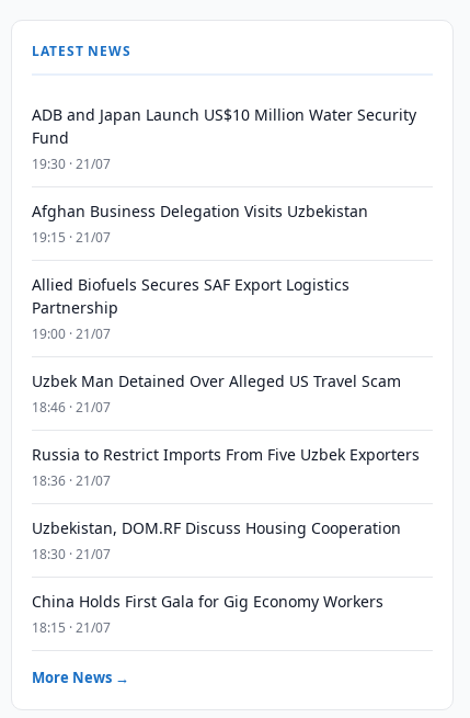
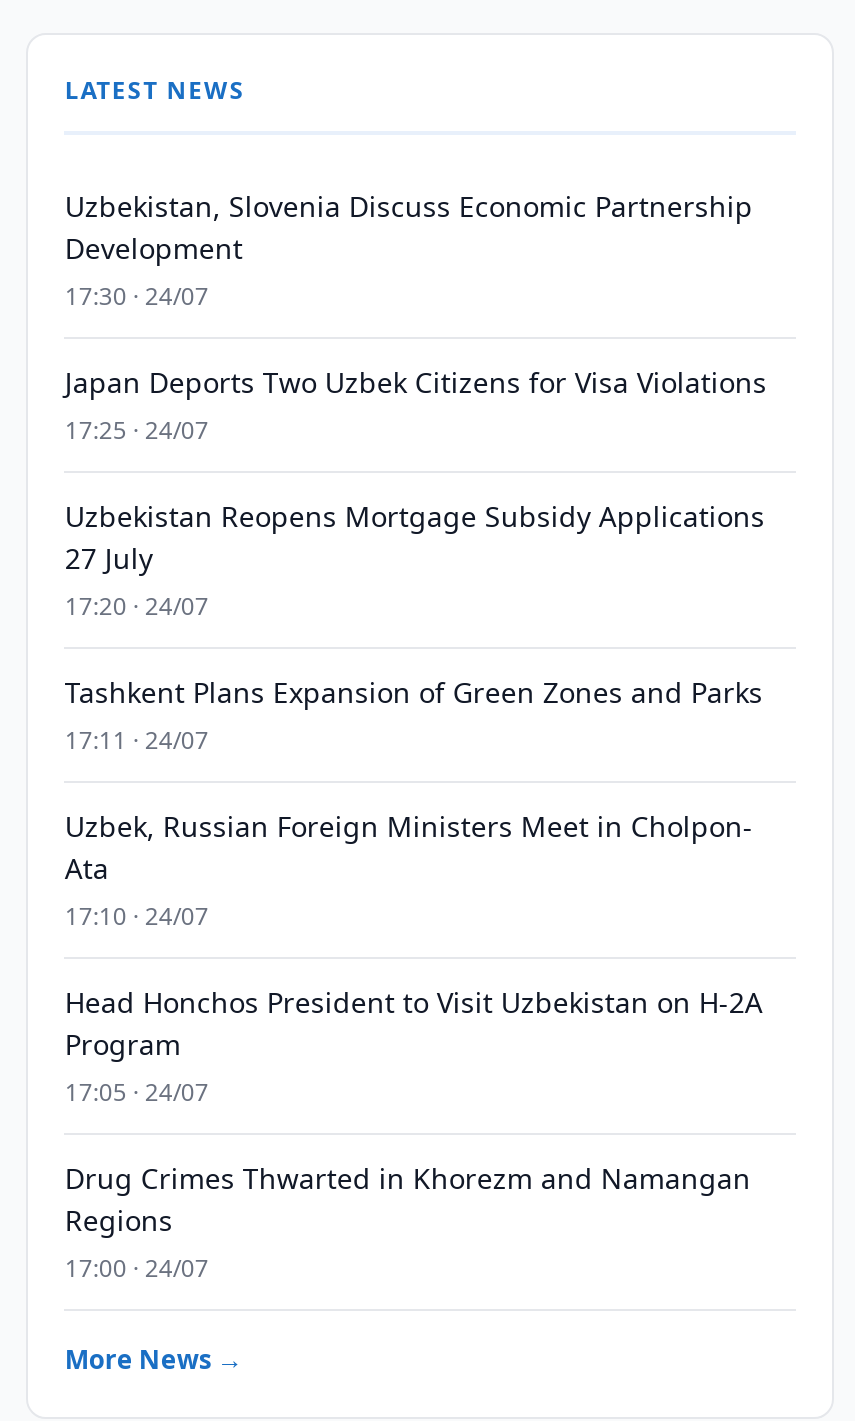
[32,104,417,173] ADB and Japan Launch US$10 Million Water Security | Fund | 19:30 · 21/07 -> [65,187,753,313] Uzbekistan, Slovenia Discuss Economic Partnership | Development | 17:30 · 24/07
[32,201,369,247] Afghan Business Delegation Visits Uzbekistan | 19:15 · 21/07 -> [65,363,767,447] Japan Deports Two Uzbek Citizens for Visa Violations | 17:25 · 24/07
[32,274,350,343] Allied Biofuels Secures SAF Export Logistics | Partnership | 19:00 · 21/07 -> [65,497,765,623] Uzbekistan Reopens Mortgage Subsidy Applications | 27 July | 17:20 · 24/07
[32,371,401,417] Uzbek Man Detained Over Alleged US Travel Scam | 18:46 · 21/07 -> [65,673,763,757] Tashkent Plans Expansion of Green Zones and Parks | 17:11 · 24/07
[32,444,420,490] Russia to Restrict Imports From Five Uzbek Exporters | 18:36 · 21/07 -> [65,807,753,933] Uzbek, Russian Foreign Ministers Meet in Cholpon- | Ata | 17:10 · 24/07
[32,517,401,563] Uzbekistan, DOM.RF Discuss Housing Cooperation | 18:30 · 21/07 -> [65,983,763,1109] Head Honchos President to Visit Uzbekistan on H-2A | Program | 17:05 · 24/07
[32,591,384,637] China Holds First Gala for Gig Economy Workers | 18:15 · 21/07 -> [65,1159,751,1285] Drug Crimes Thwarted in Khorezm and Namangan | Regions | 17:00 · 24/07

